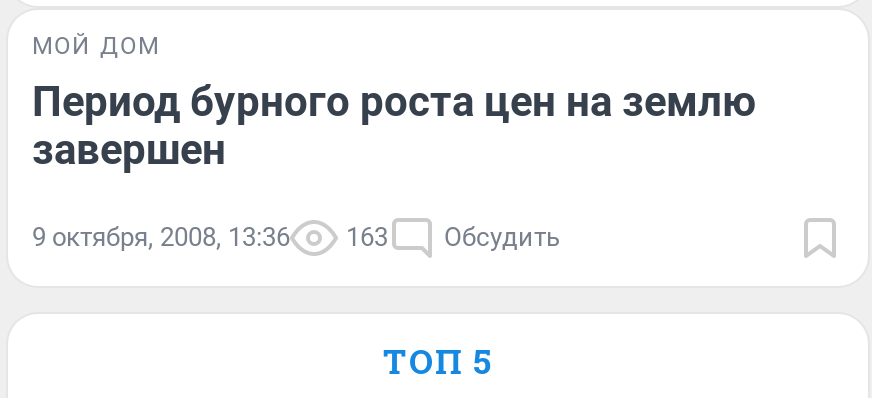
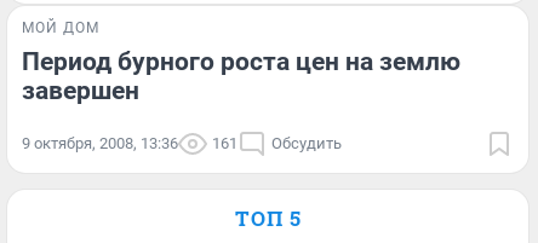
[32,222,560,252] 9 октября, 2008, 13:36 163 Обсудить -> [22,134,342,152] 9 октября, 2008, 13:36 161 Обсудить

